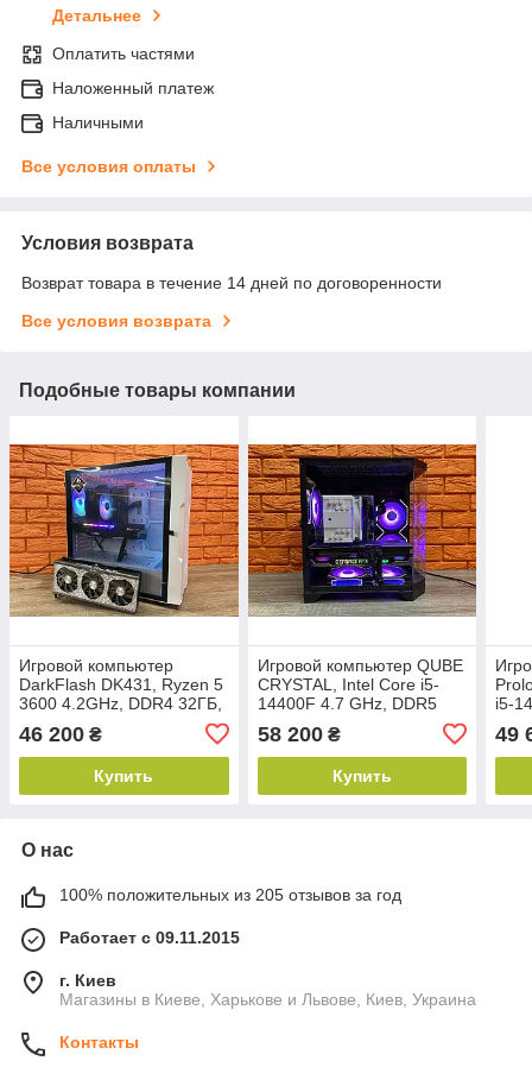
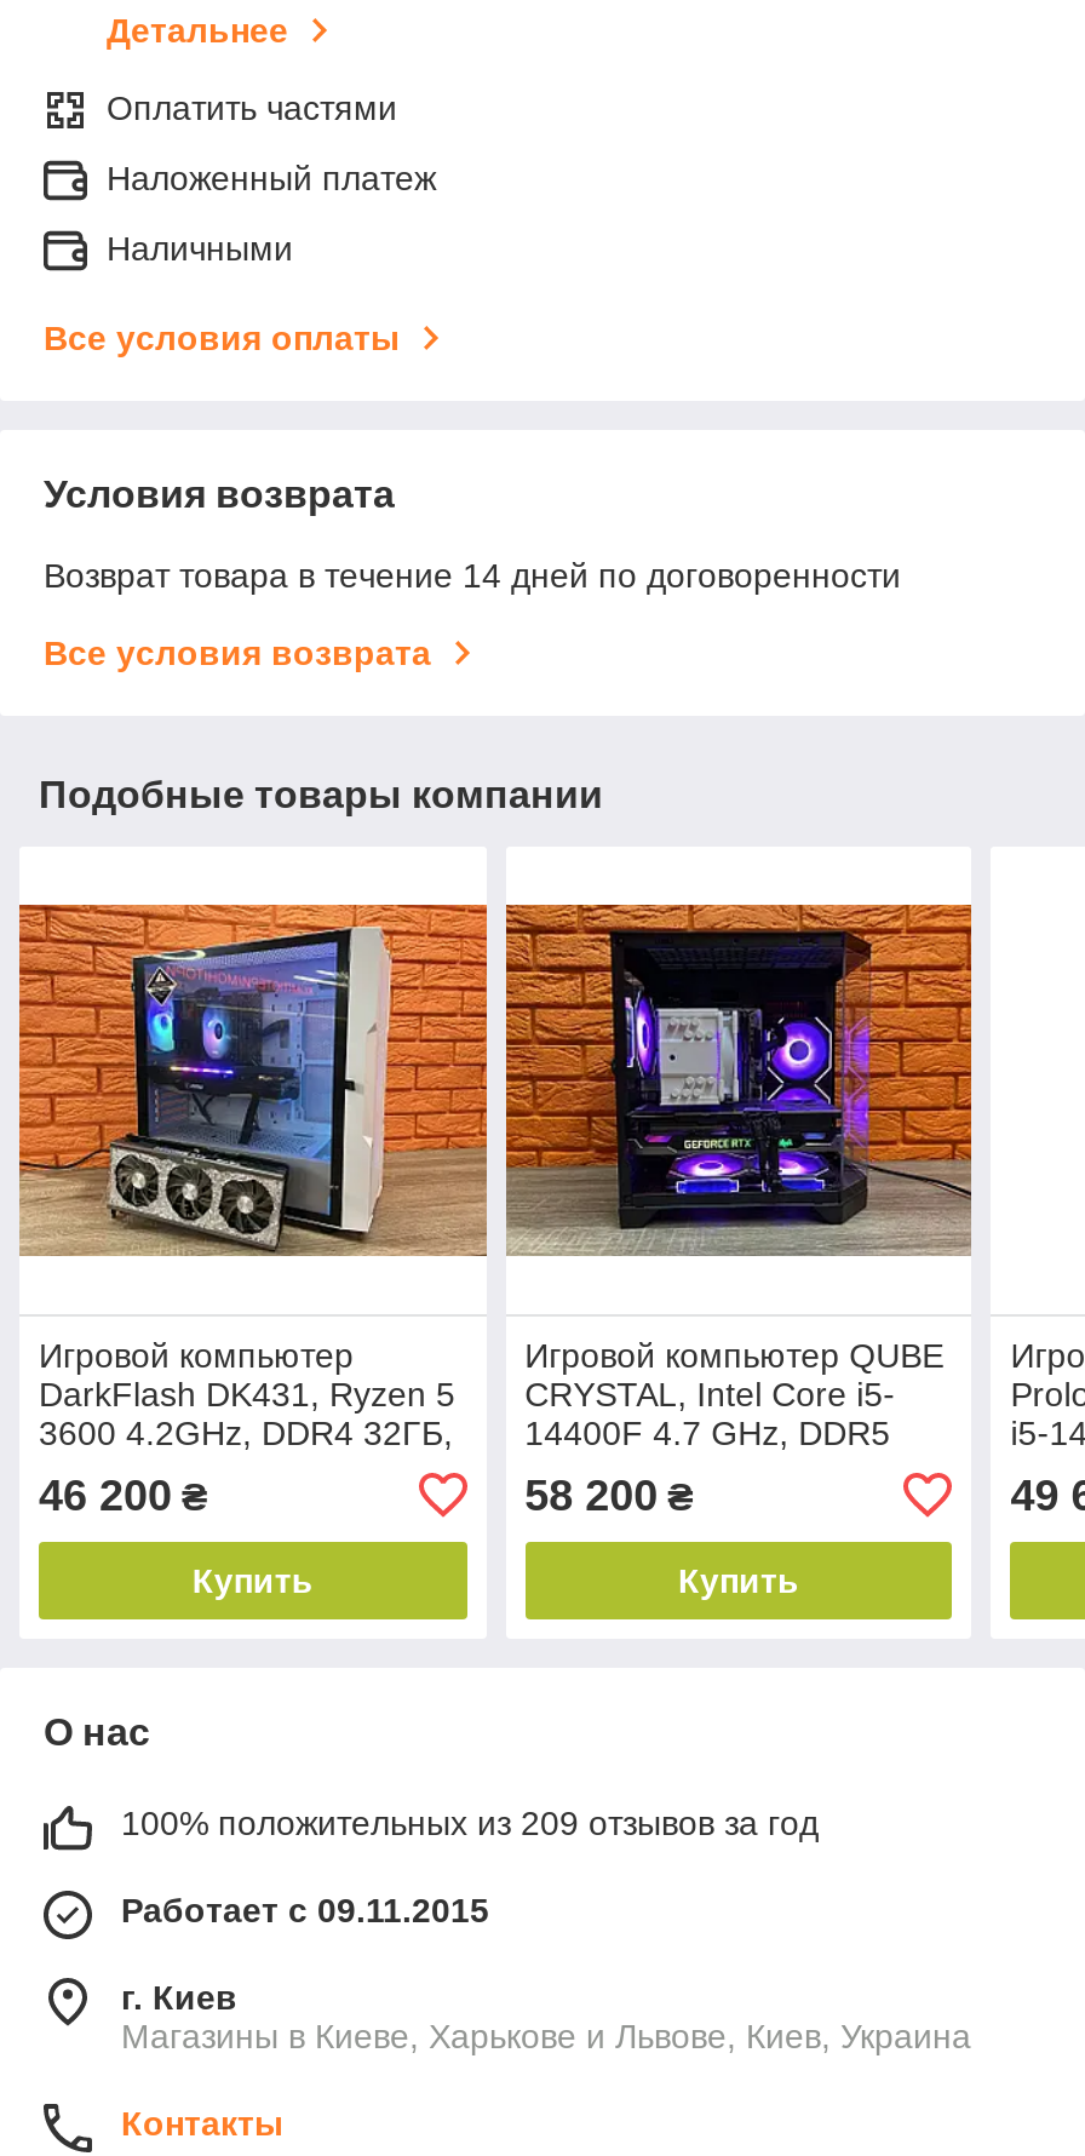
[59,885,401,904] 100% положительных из 205 отзывов за год -> [121,1803,819,1842] 100% положительных из 209 отзывов за год

